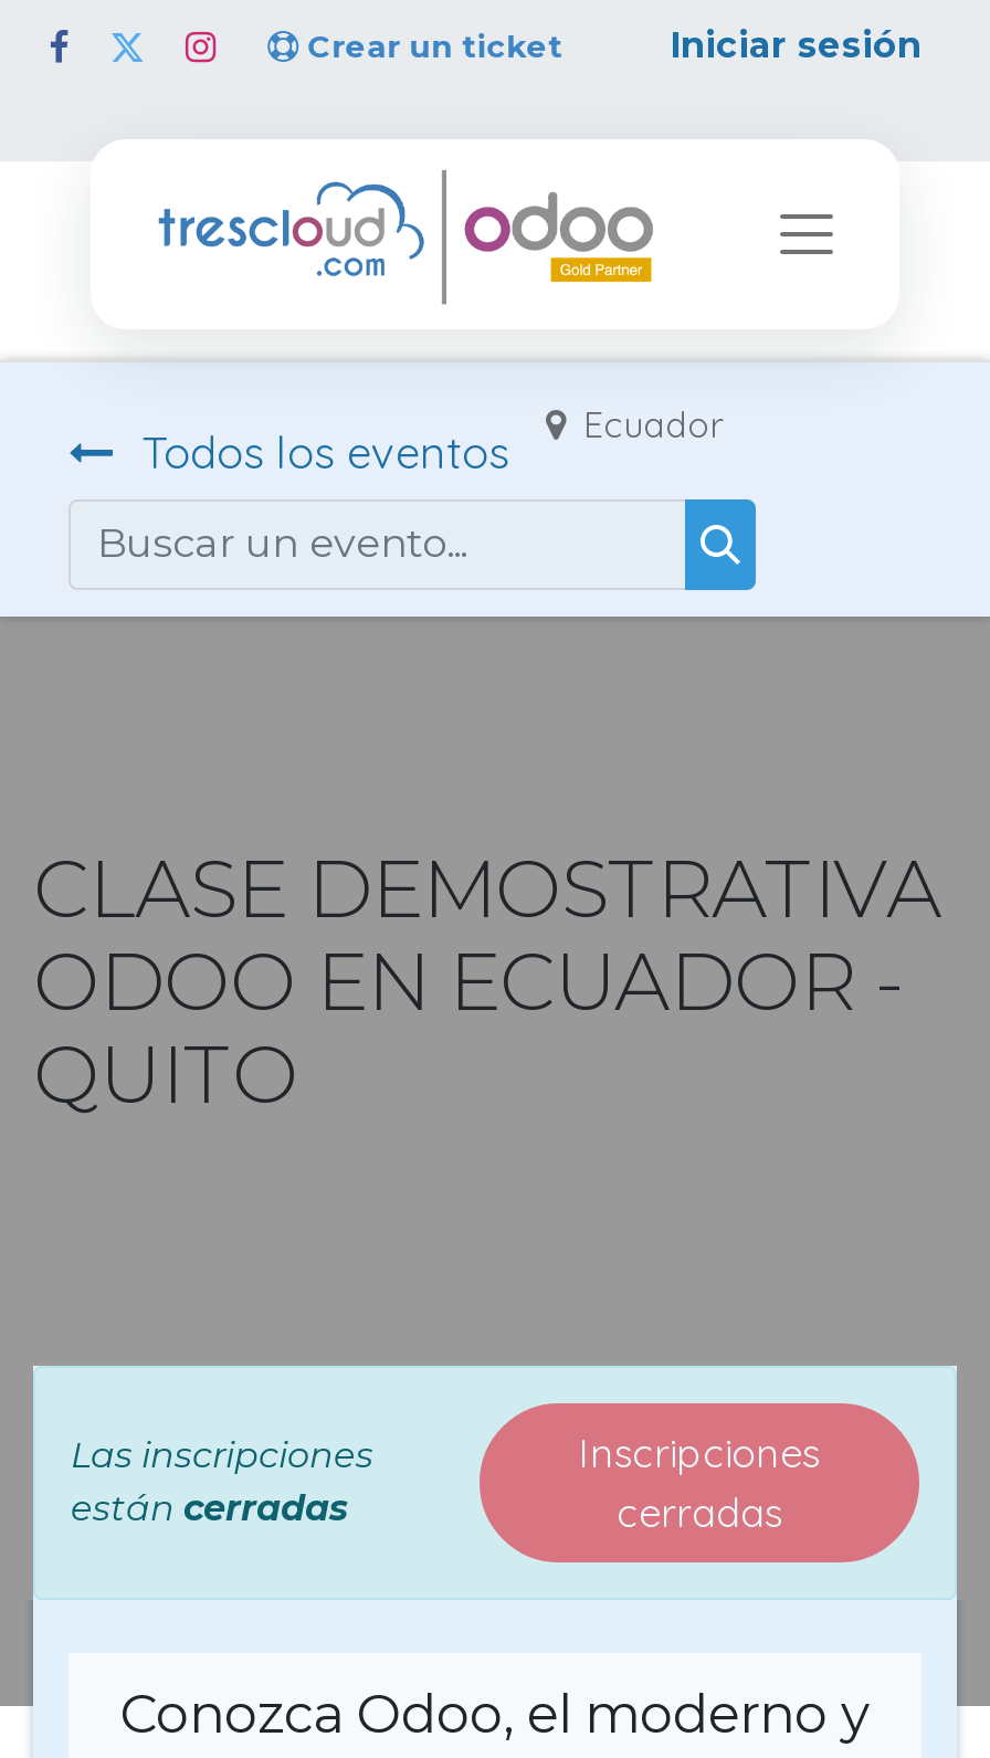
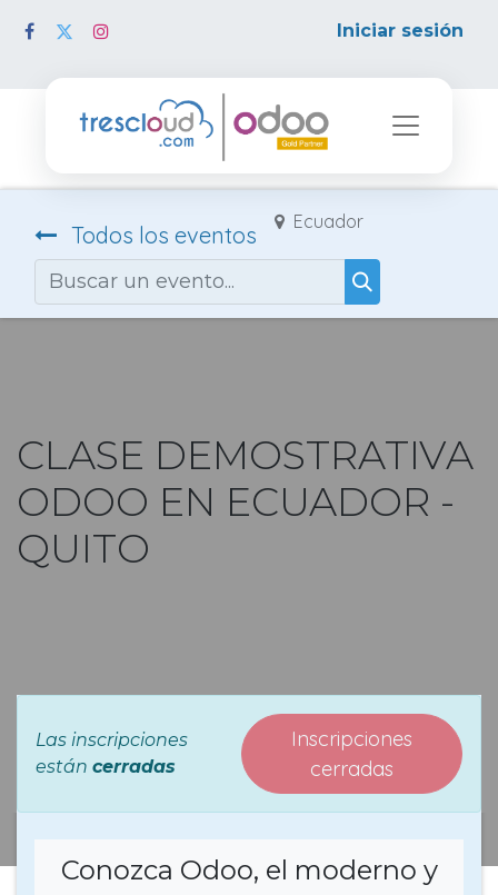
[307,25,564,65] Crear un ticket -> none

